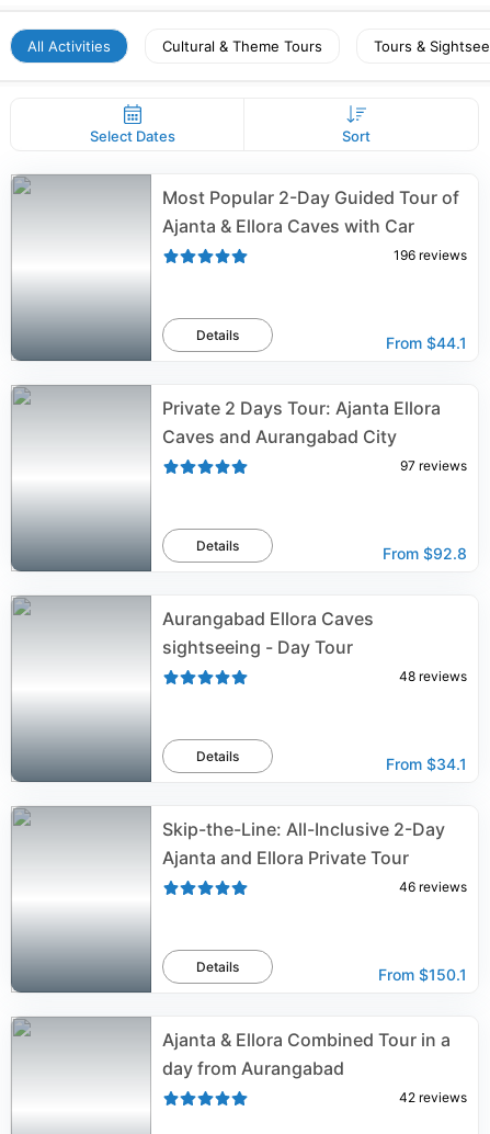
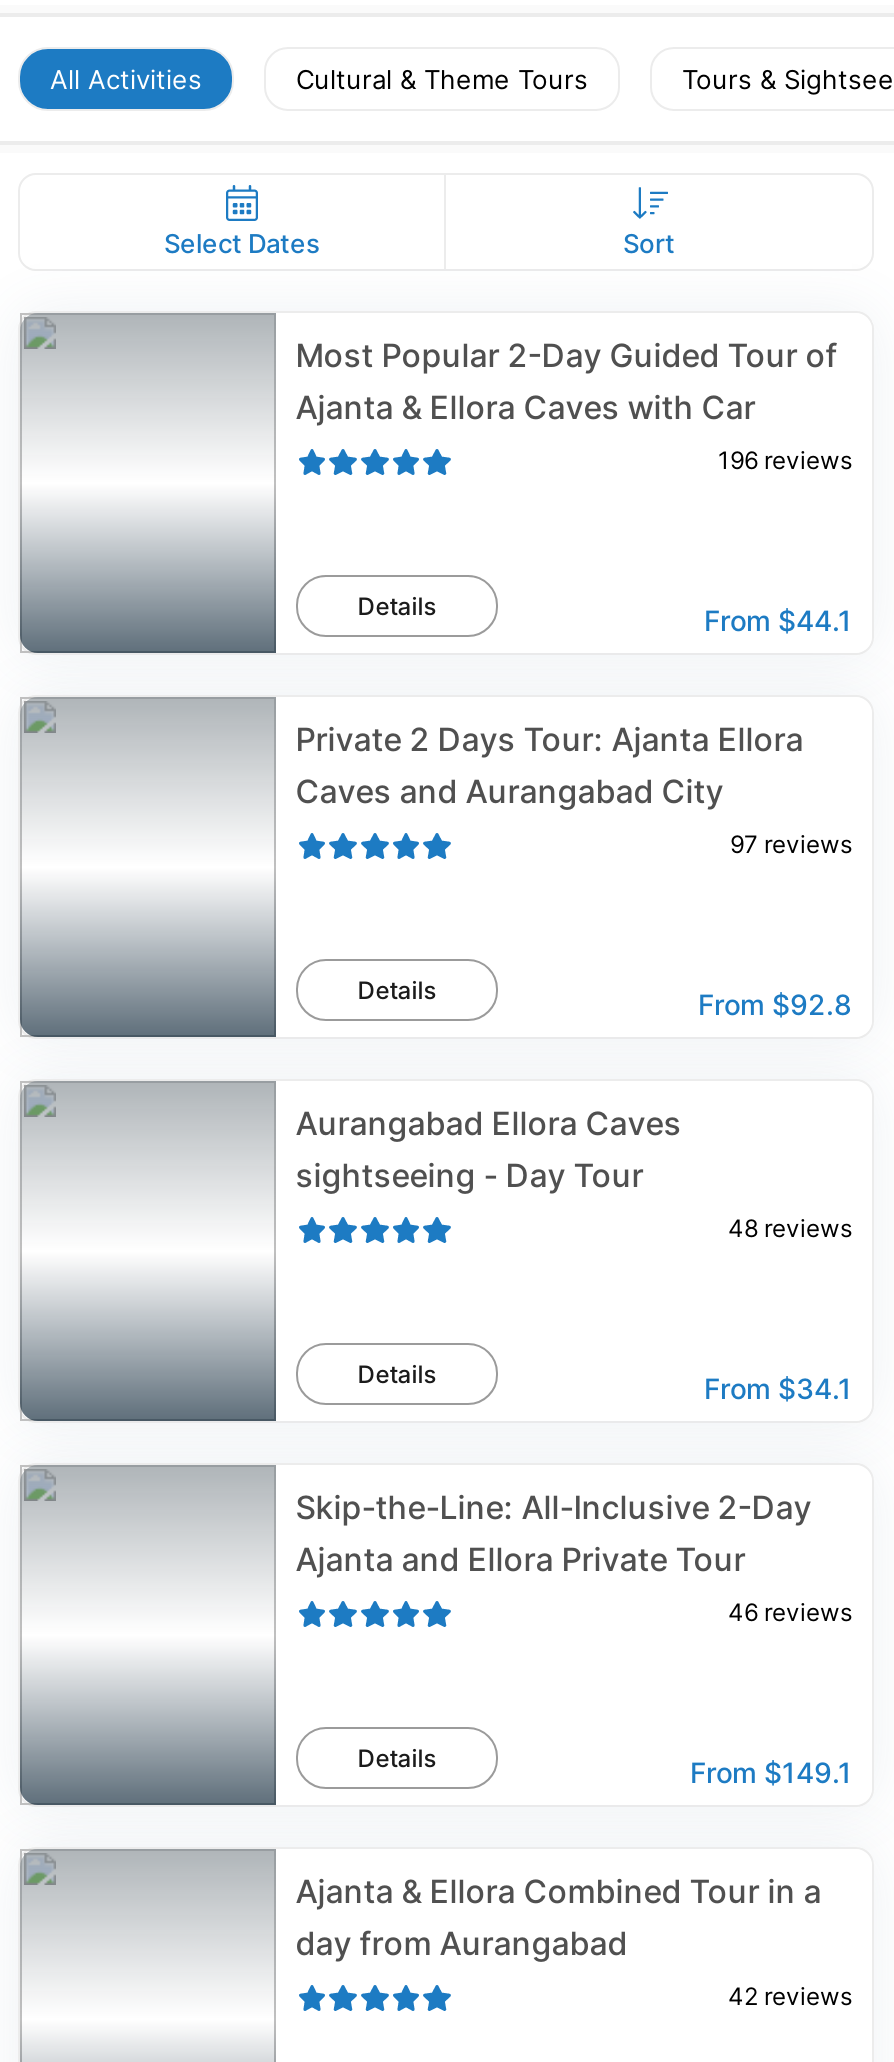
[378,965,467,984] From $150.1 -> [690,1755,852,1789] From $149.1

